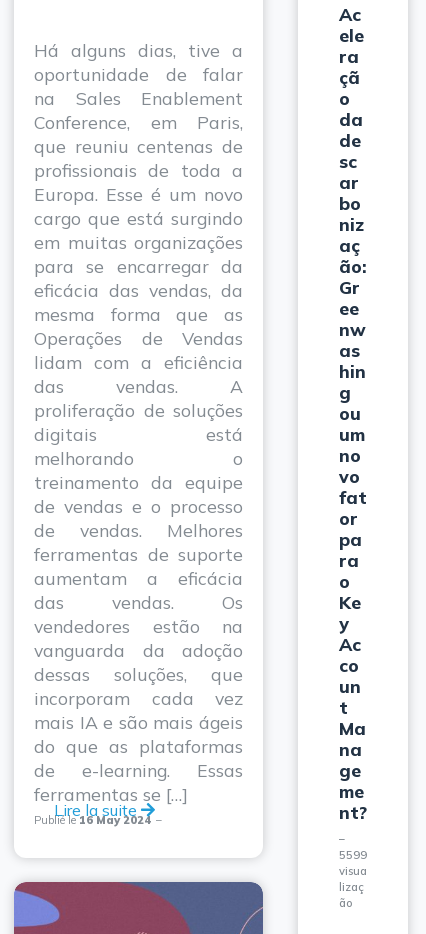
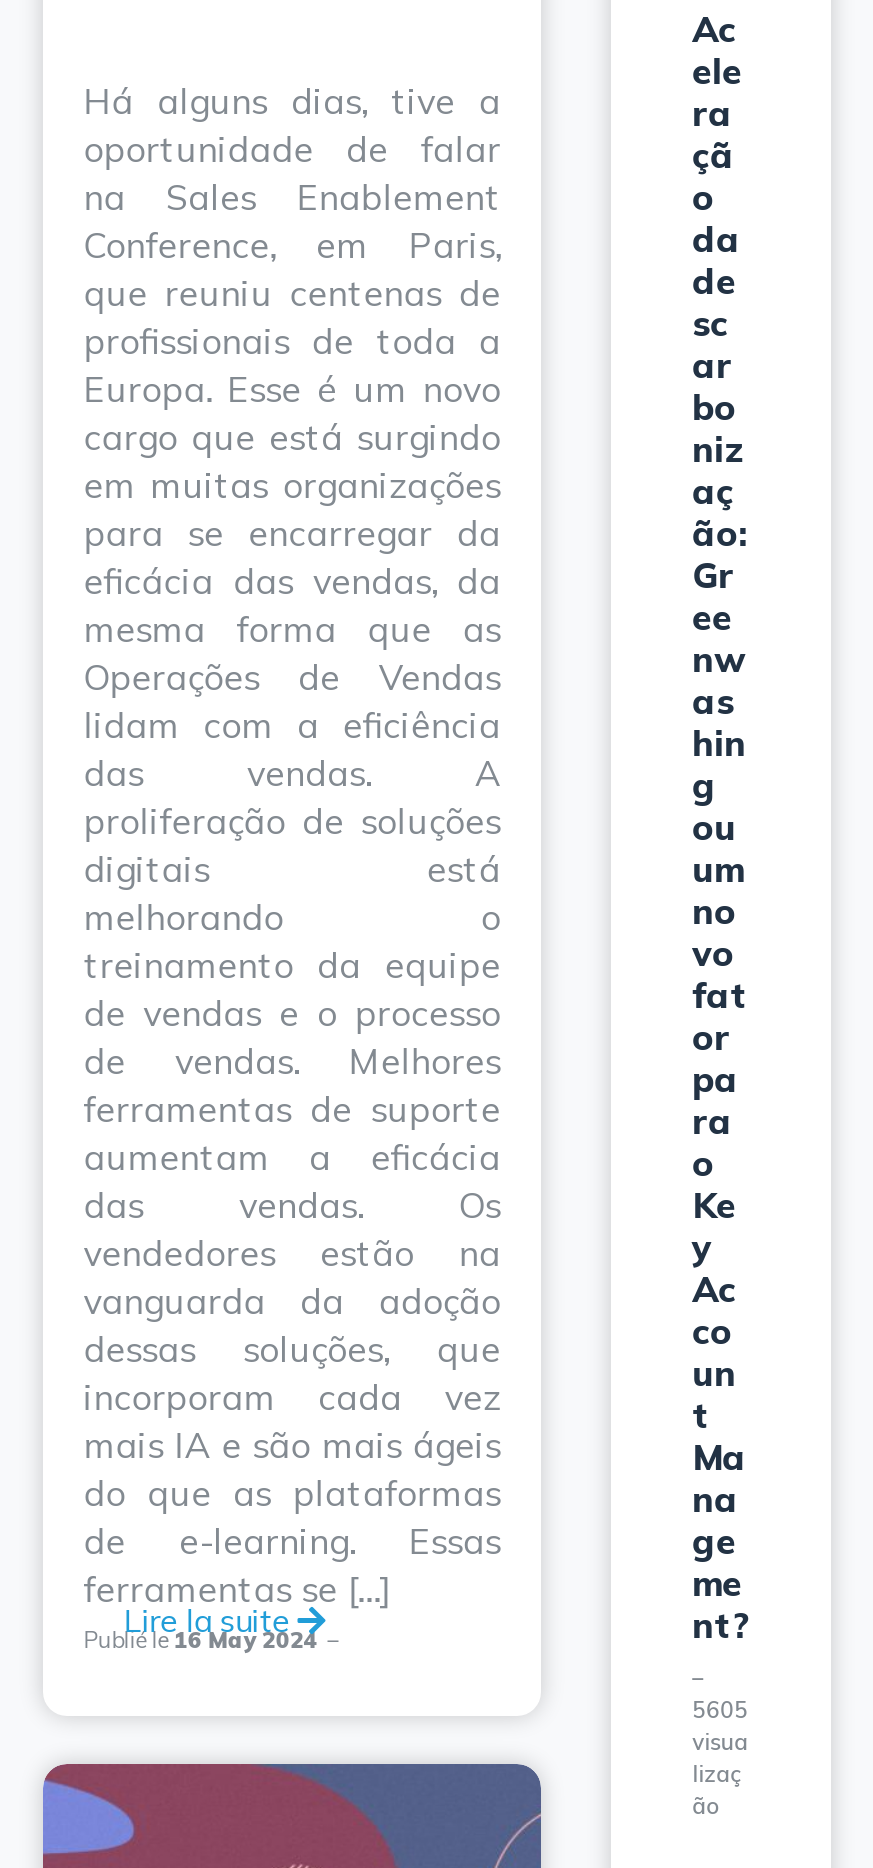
[339,848,367,862] 5599 -> [692,1696,748,1724] 5605

